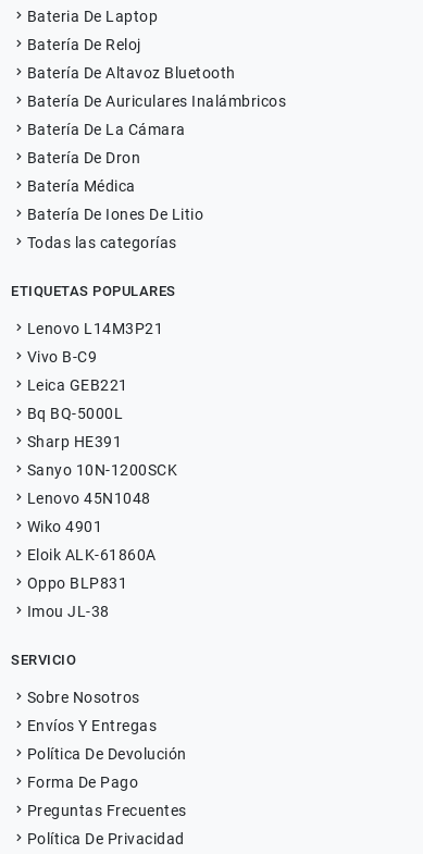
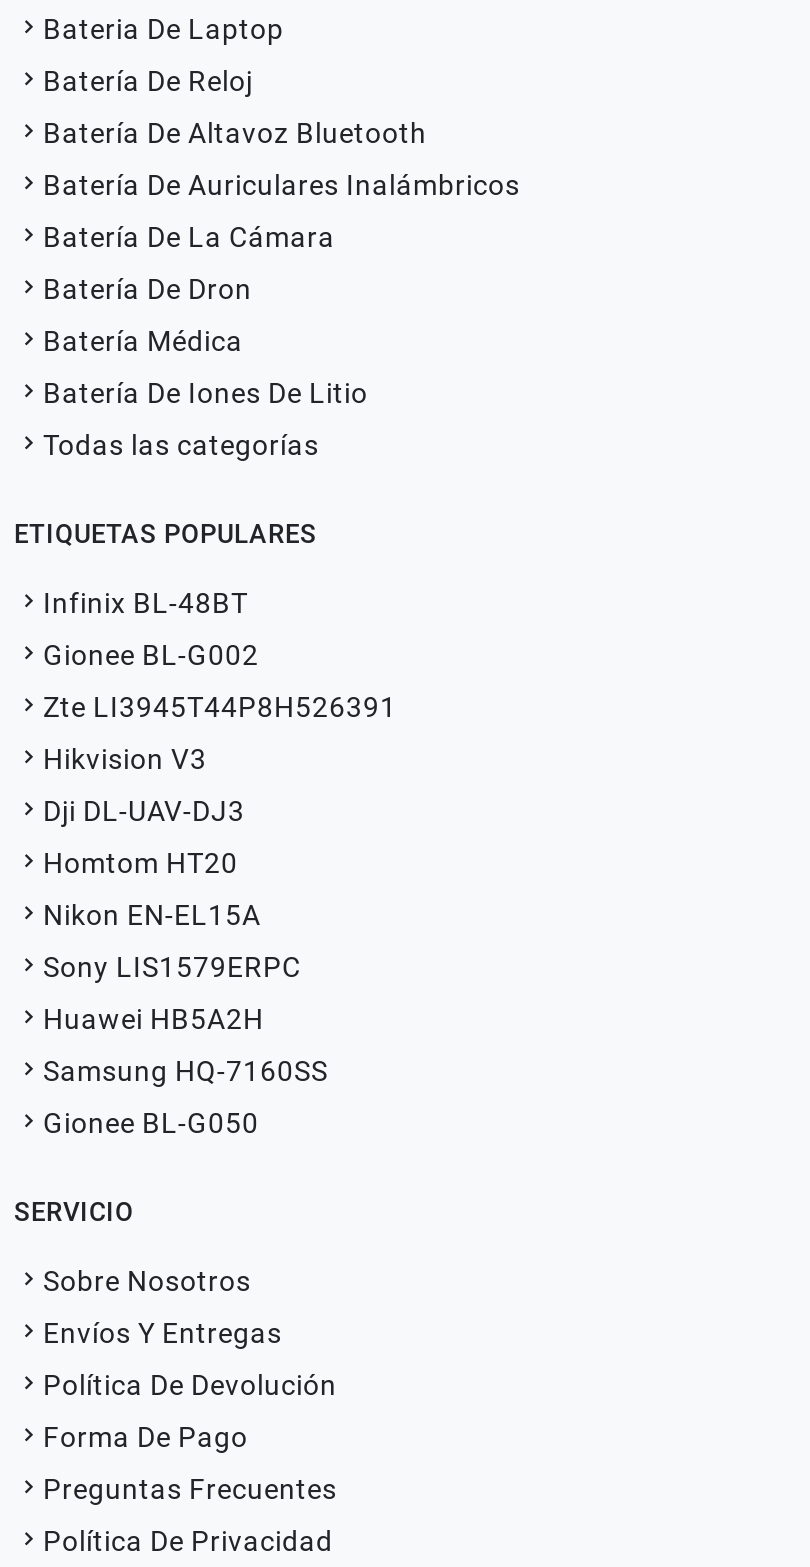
[27,319,163,337] Lenovo L14M3P21 -> [43,587,248,619] Infinix BL-48BT
[27,348,97,365] Vivo B-C9 -> [43,639,259,671] Gionee BL-G002
[27,376,128,393] Leica GEB221 -> [43,691,397,723] Zte LI3945T44P8H526391
[27,404,123,422] Bq BQ-5000L -> [43,743,207,775] Hikvision V3
[27,432,122,450] Sharp HE391 -> [43,795,245,827] Dji DL-UAV-DJ3
[27,461,177,478] Sanyo 10N-1200SCK -> [43,847,238,879] Homtom HT20
[27,489,151,506] Lenovo 45N1048 -> [43,899,261,931] Nikon EN-EL15A
[27,517,102,535] Wiko 4901 -> [43,951,301,983] Sony LIS1579ERPC
[27,546,156,563] Eloik ALK-61860A -> [43,1003,264,1035] Huawei HB5A2H
[27,574,127,591] Oppo BLP831 -> [43,1055,328,1087] Samsung HQ-7160SS
[27,602,109,620] Imou JL-38 -> [43,1107,259,1139] Gionee BL-G050

